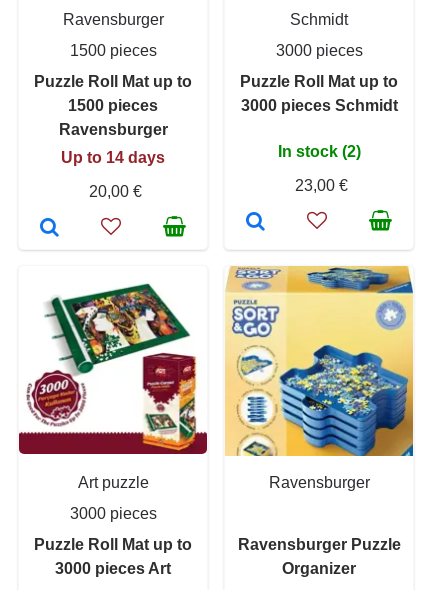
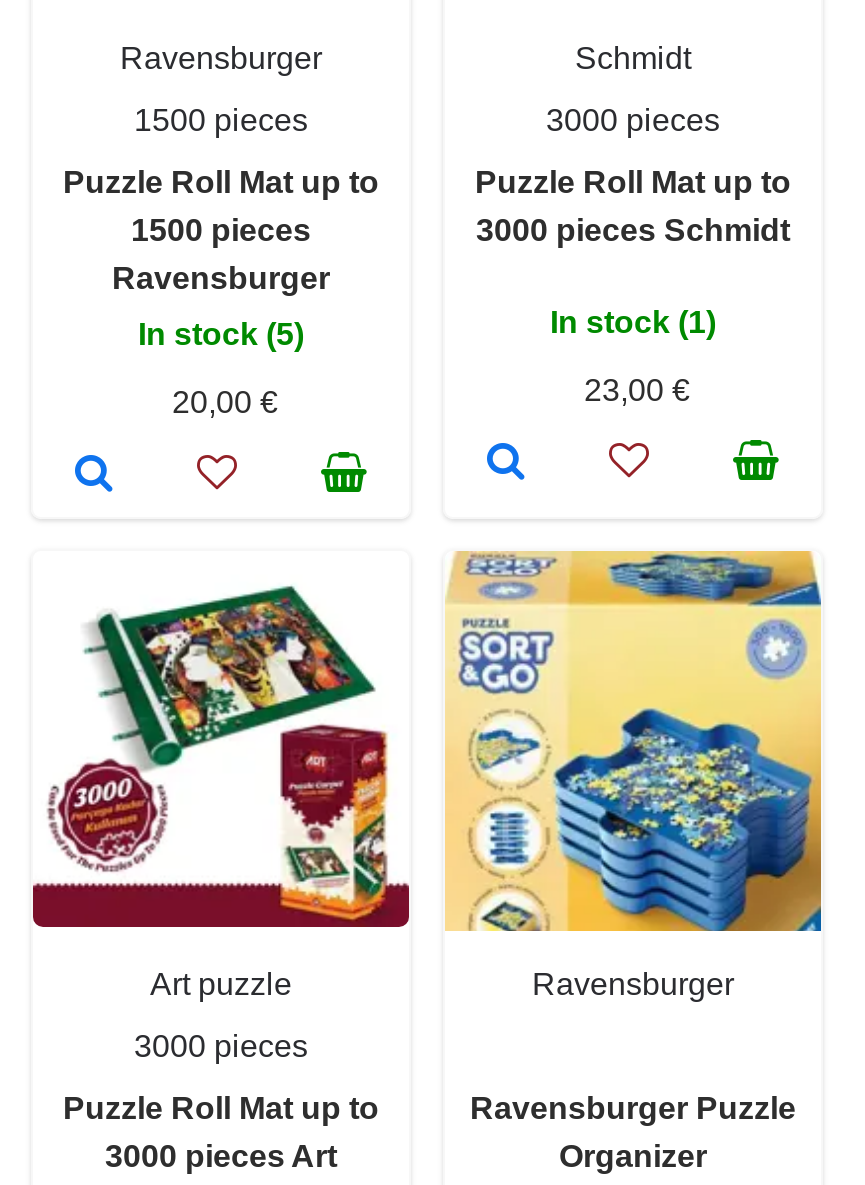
[277,143,360,160] In stock (2) -> [550,304,716,338] In stock (1)
[61,149,165,166] Up to 14 days -> [138,316,304,350] In stock (5)

